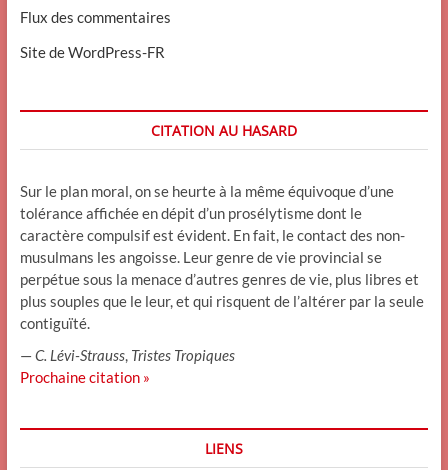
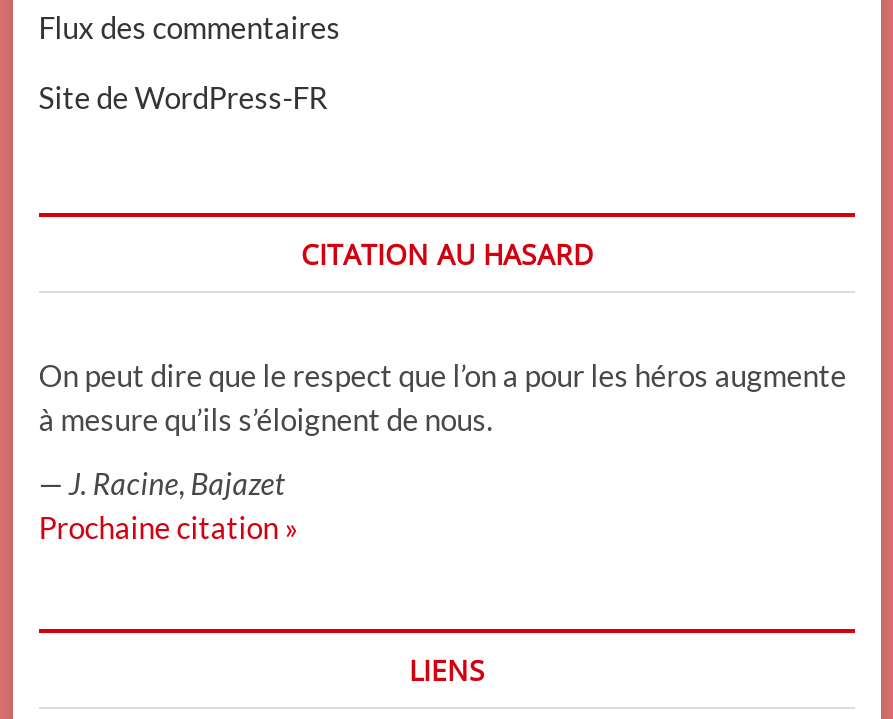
[20,182,424,332] Sur le plan moral, on se heurte à la même équivoque d’une | tolérance affichée en dépit d’un prosélytisme dont le | caractère compulsif est évident. En fait, le contact des non- | musulmans les angoisse. Leur genre de vie provincial se | perpétue sous la menace d’autres genres de vie, plus libres et | plus souples que le leur, et qui risquent de l’altérer par la seule | contiguïté. -> [39,358,847,438] On peut dire que le respect que l’on a pour les héros augmente | à mesure qu’ils s’éloignent de nous.
[20,346,235,364] — C. Lévi-Strauss, Tristes Tropiques -> [39,466,285,502] — J. Racine, Bajazet

